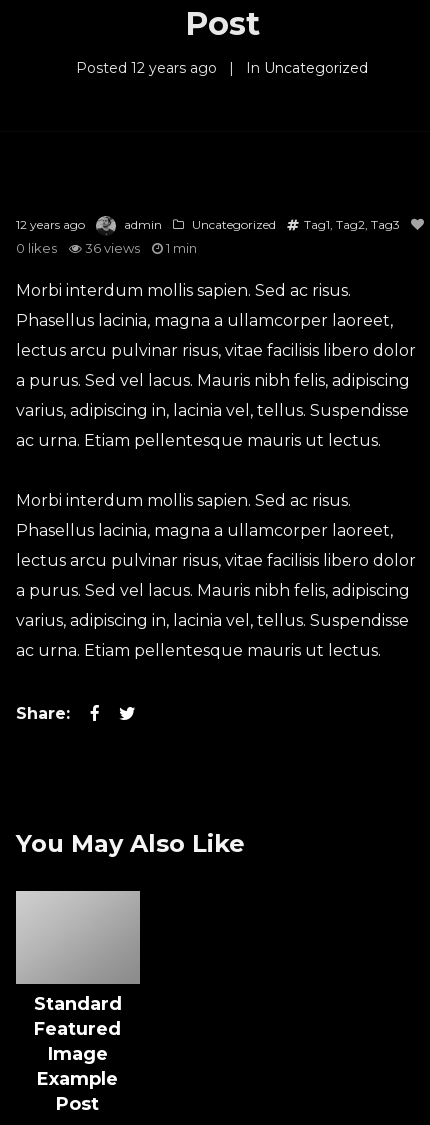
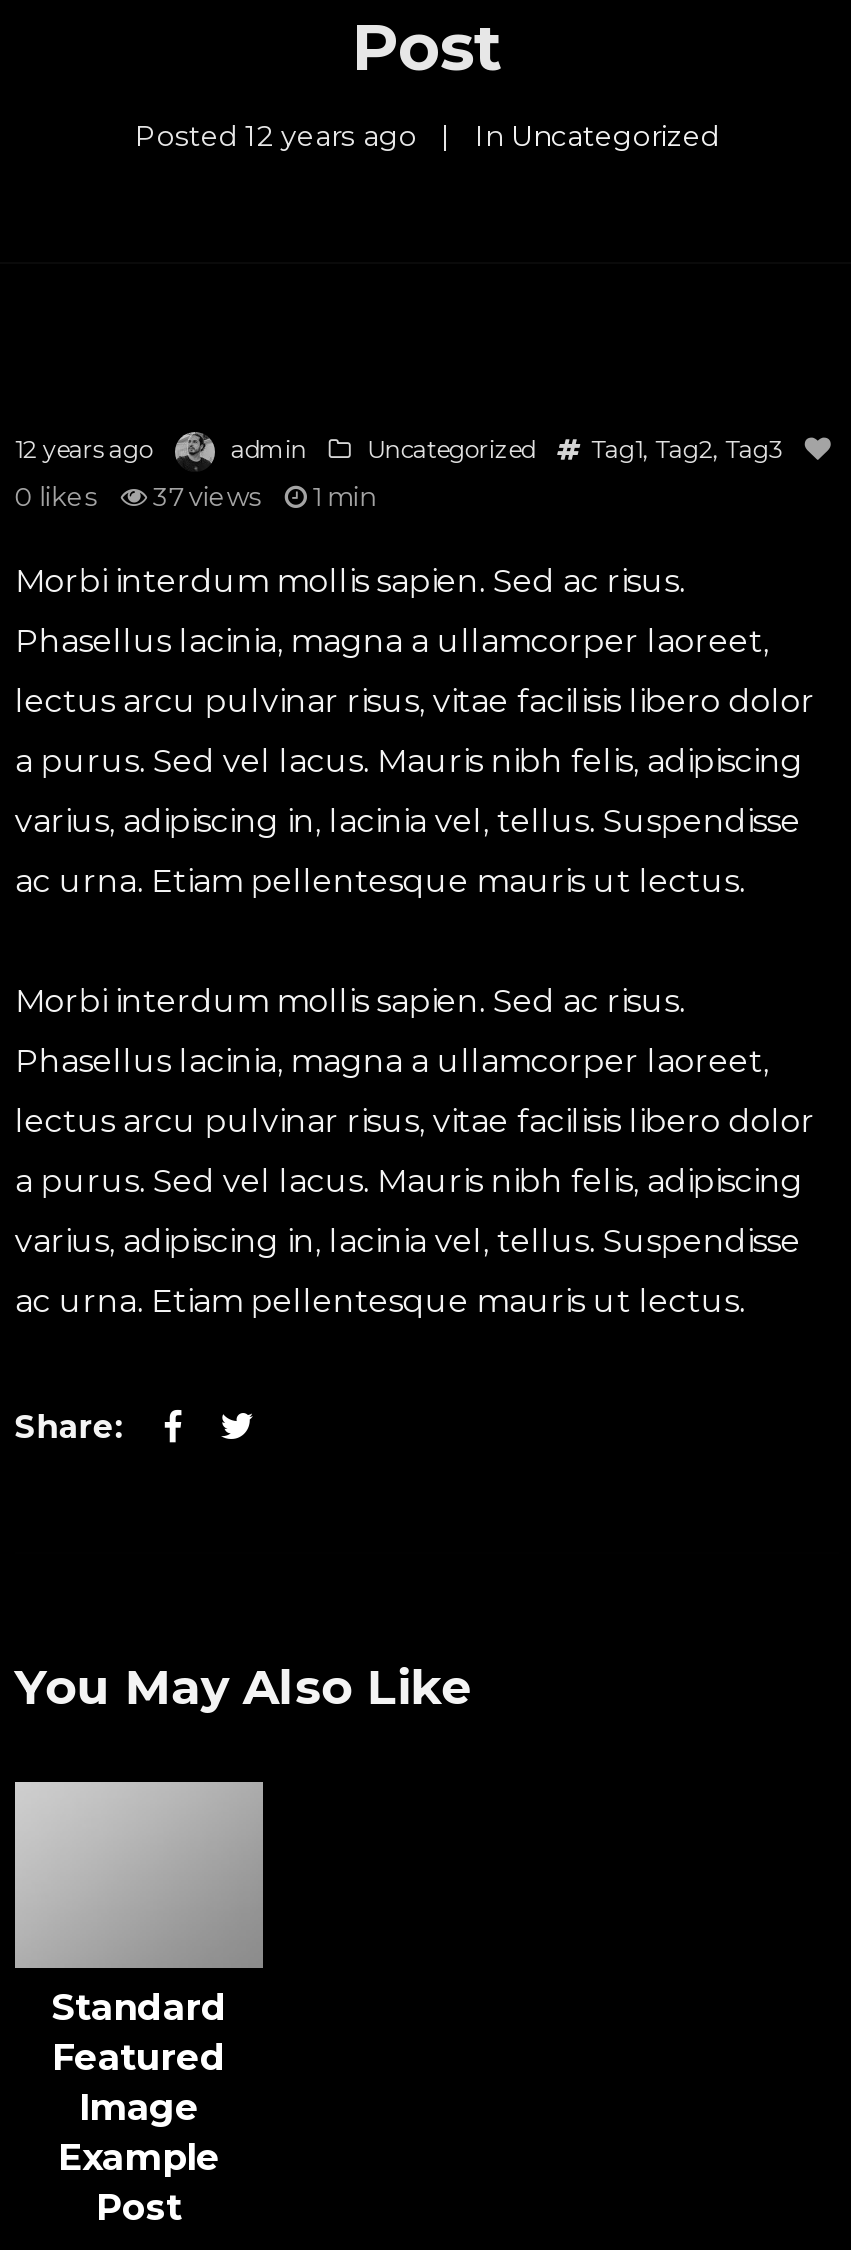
[85,240,140,256] 36 views -> [153,480,261,512] 37 views

